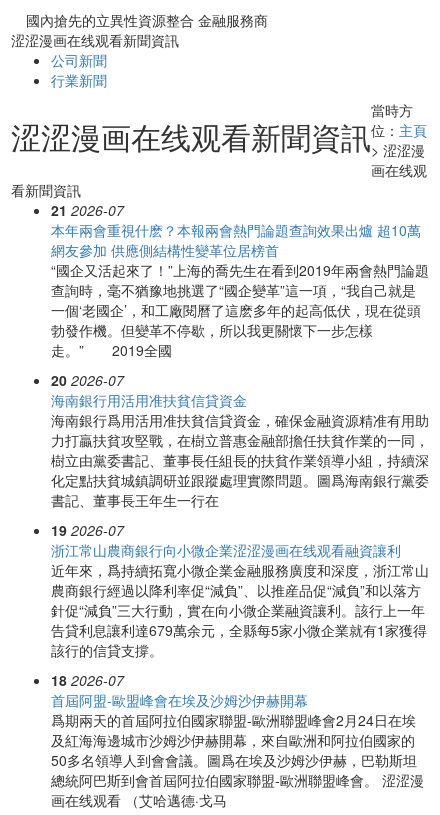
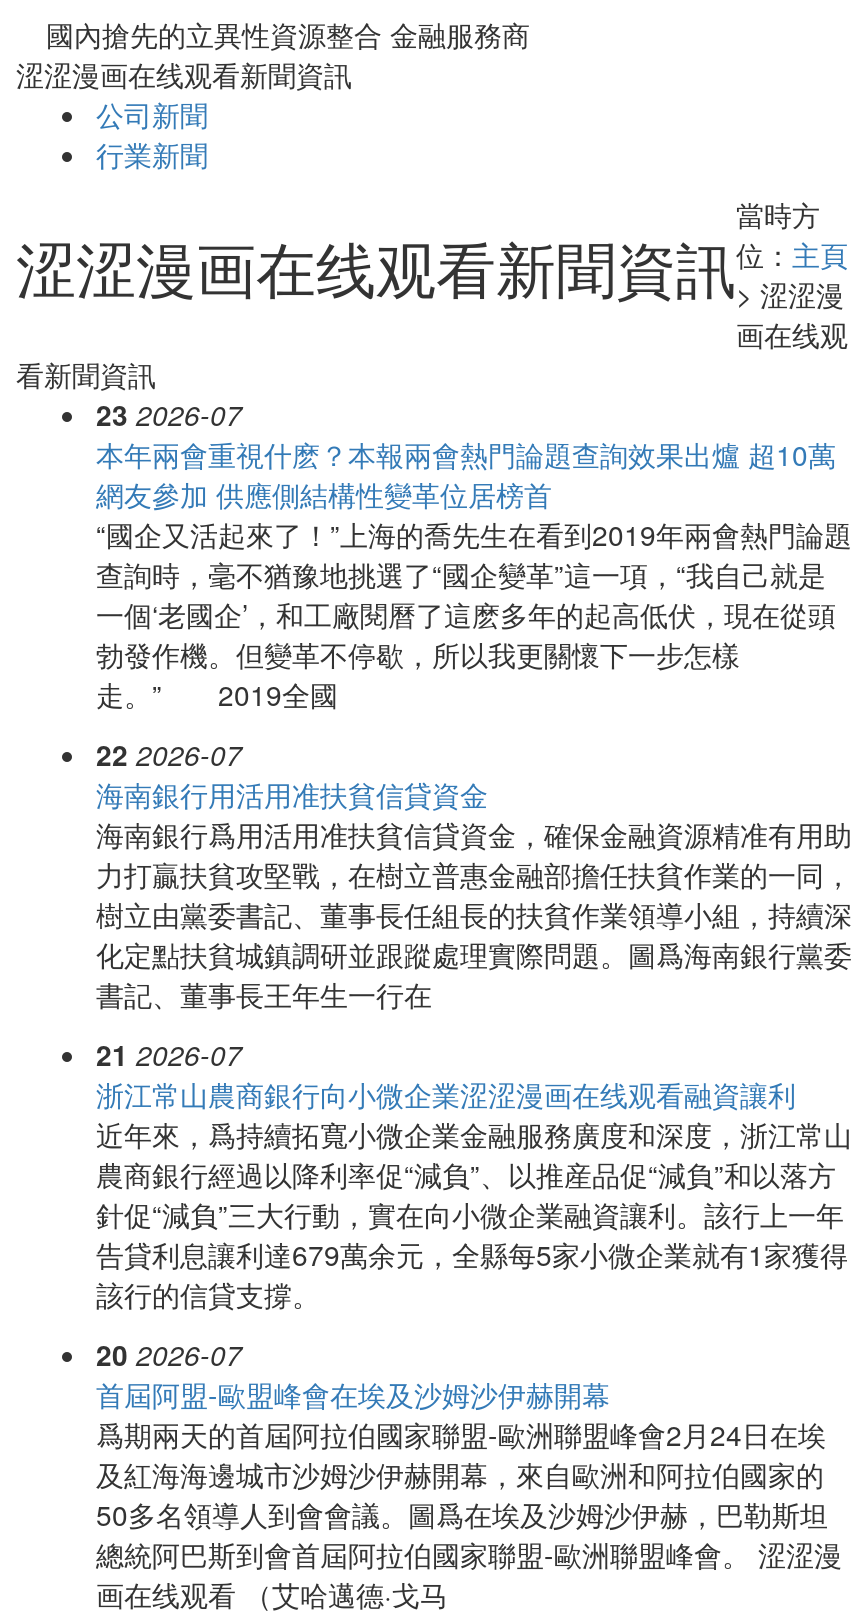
[51,200,124,220] 21 2026-07 -> [96,394,242,434] 23 2026-07
[51,370,124,390] 20 2026-07 -> [96,734,242,774] 22 2026-07
[51,520,124,540] 19 2026-07 -> [96,1034,242,1074] 21 2026-07
[51,670,124,690] 18 2026-07 -> [96,1334,242,1374] 20 2026-07

